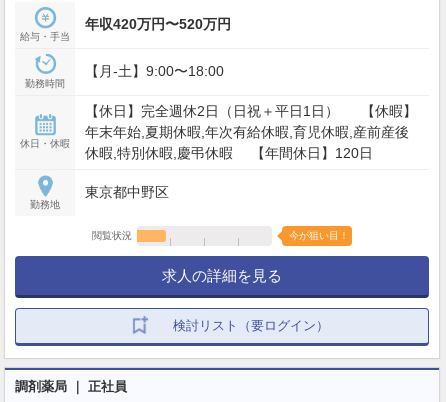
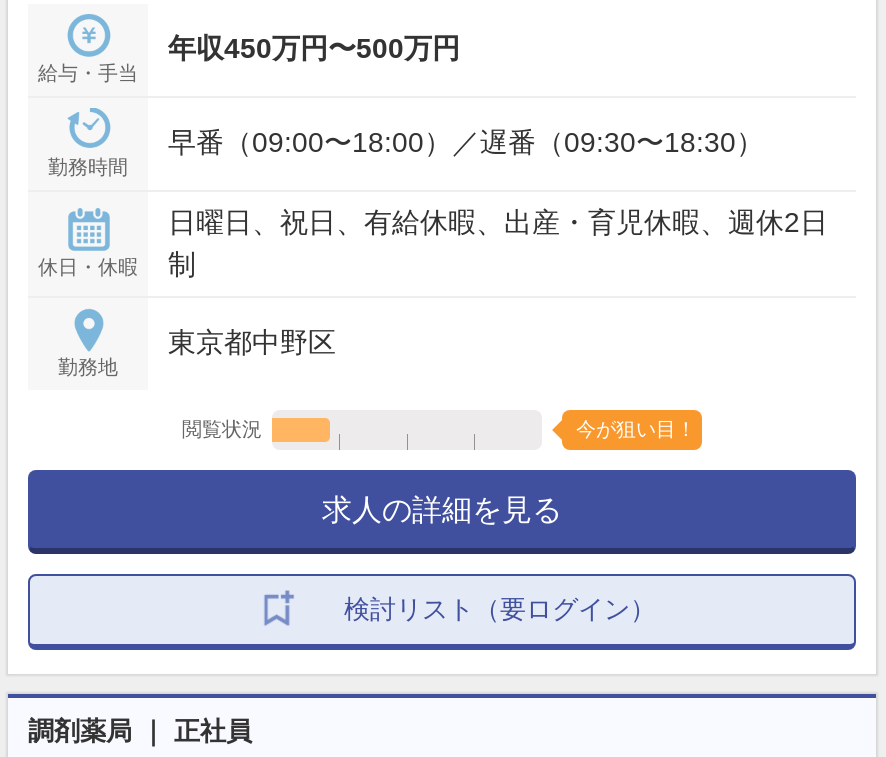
[85,16,231,32] 年収420万円〜520万円 -> [168,32,460,64] 年収450万円〜500万円
[85,63,224,79] 【月-土】9:00〜18:00 -> [168,126,764,158] 早番（09:00〜18:00）／遅番（09:30〜18:30）
[85,103,417,161] 【休日】完全週休2日（日祝＋平日1日） 【休暇】 | 年末年始,夏期休暇,年次有給休暇,育児休暇,産前産後 | 休暇,特別休暇,慶弔休暇 【年間休日】120日 -> [168,206,828,280] 日曜日、祝日、有給休暇、出産・育児休暇、週休2日 | 制

